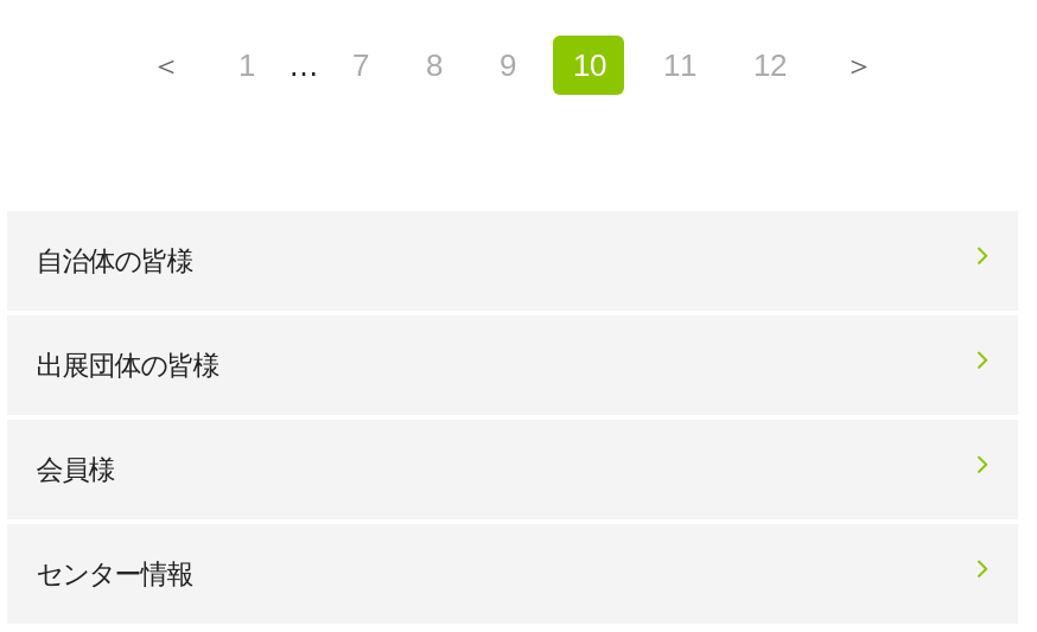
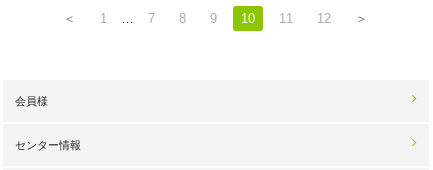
[36,247,193,275] 自治体の皆様 -> none
[36,351,219,379] 出展団体の皆様 -> none

